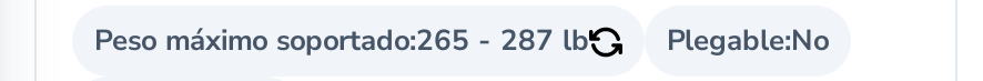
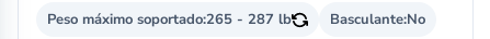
[667,21,829,61] Plegable:No -> [330,10,425,29] Basculante:No

